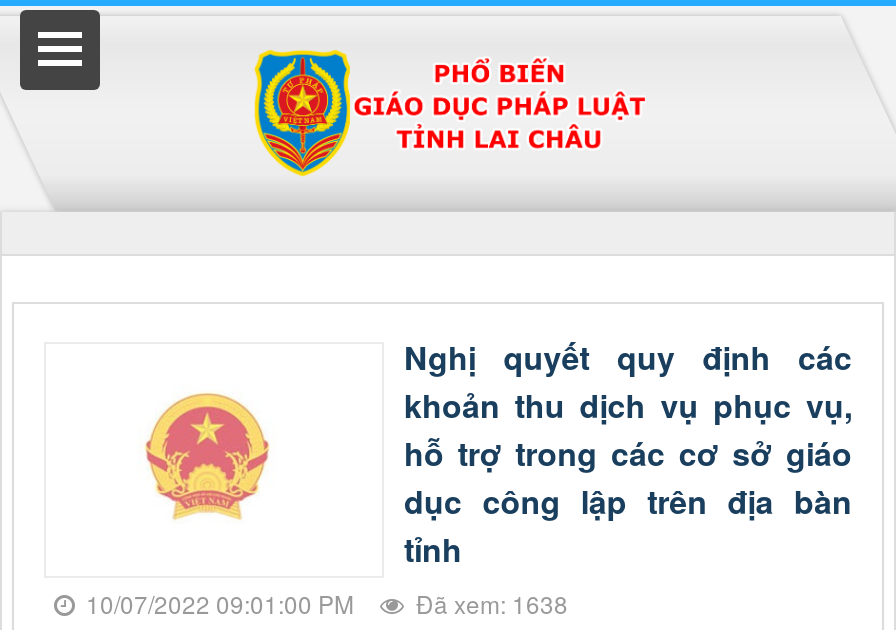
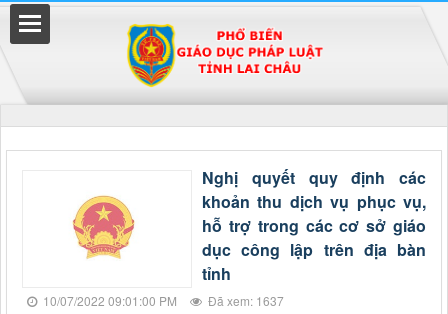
[80,586,568,620] 10/07/2022 09:01:00 PM Đã xem: 1638 -> [40,292,284,309] 10/07/2022 09:01:00 PM Đã xem: 1637

